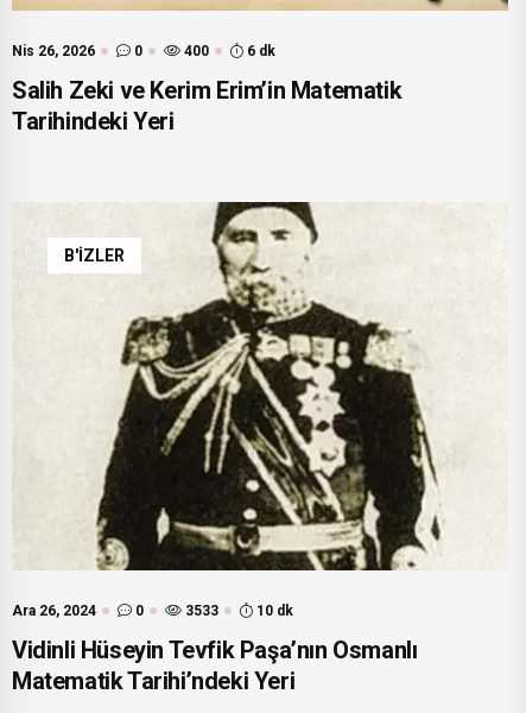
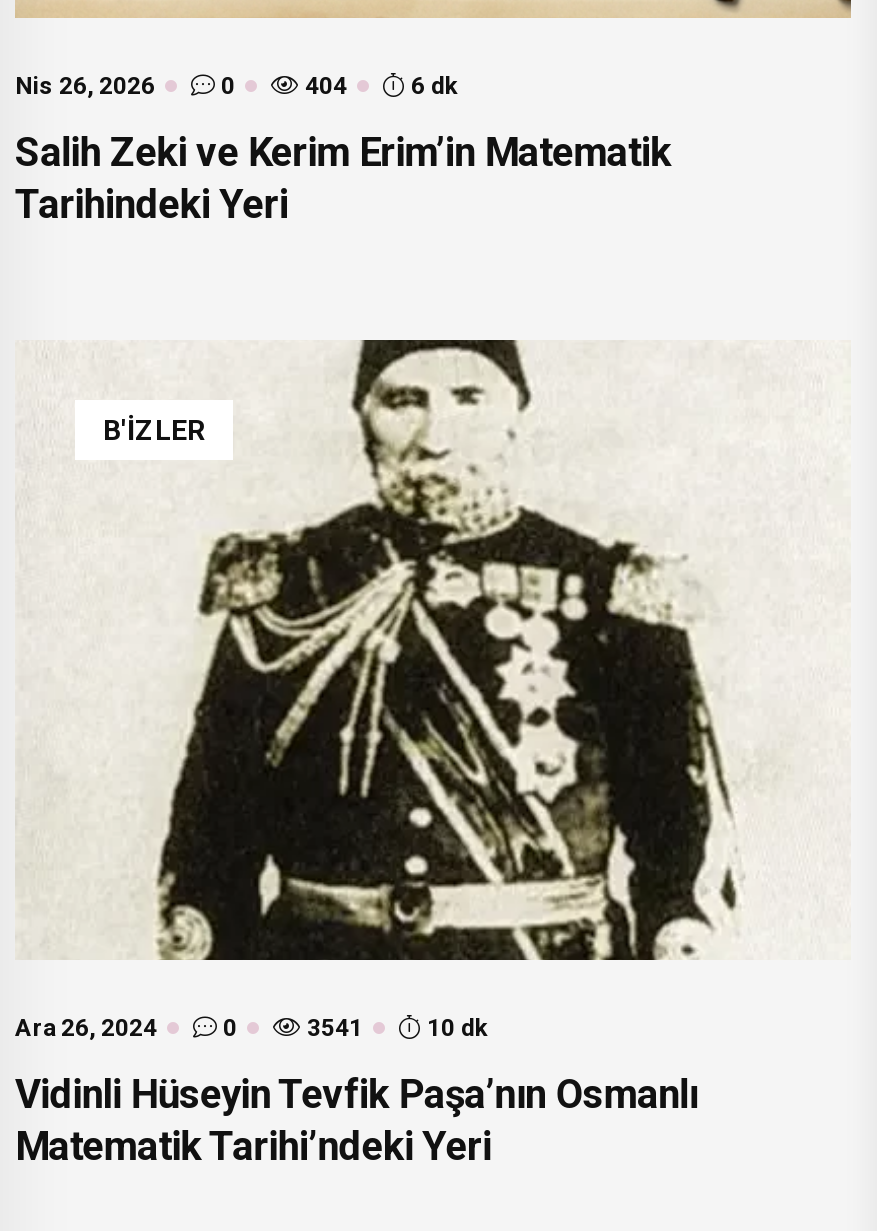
[180,43,209,59] 400 -> [299,72,347,100] 404
[182,602,218,619] 3533 -> [301,1014,363,1042] 3541

